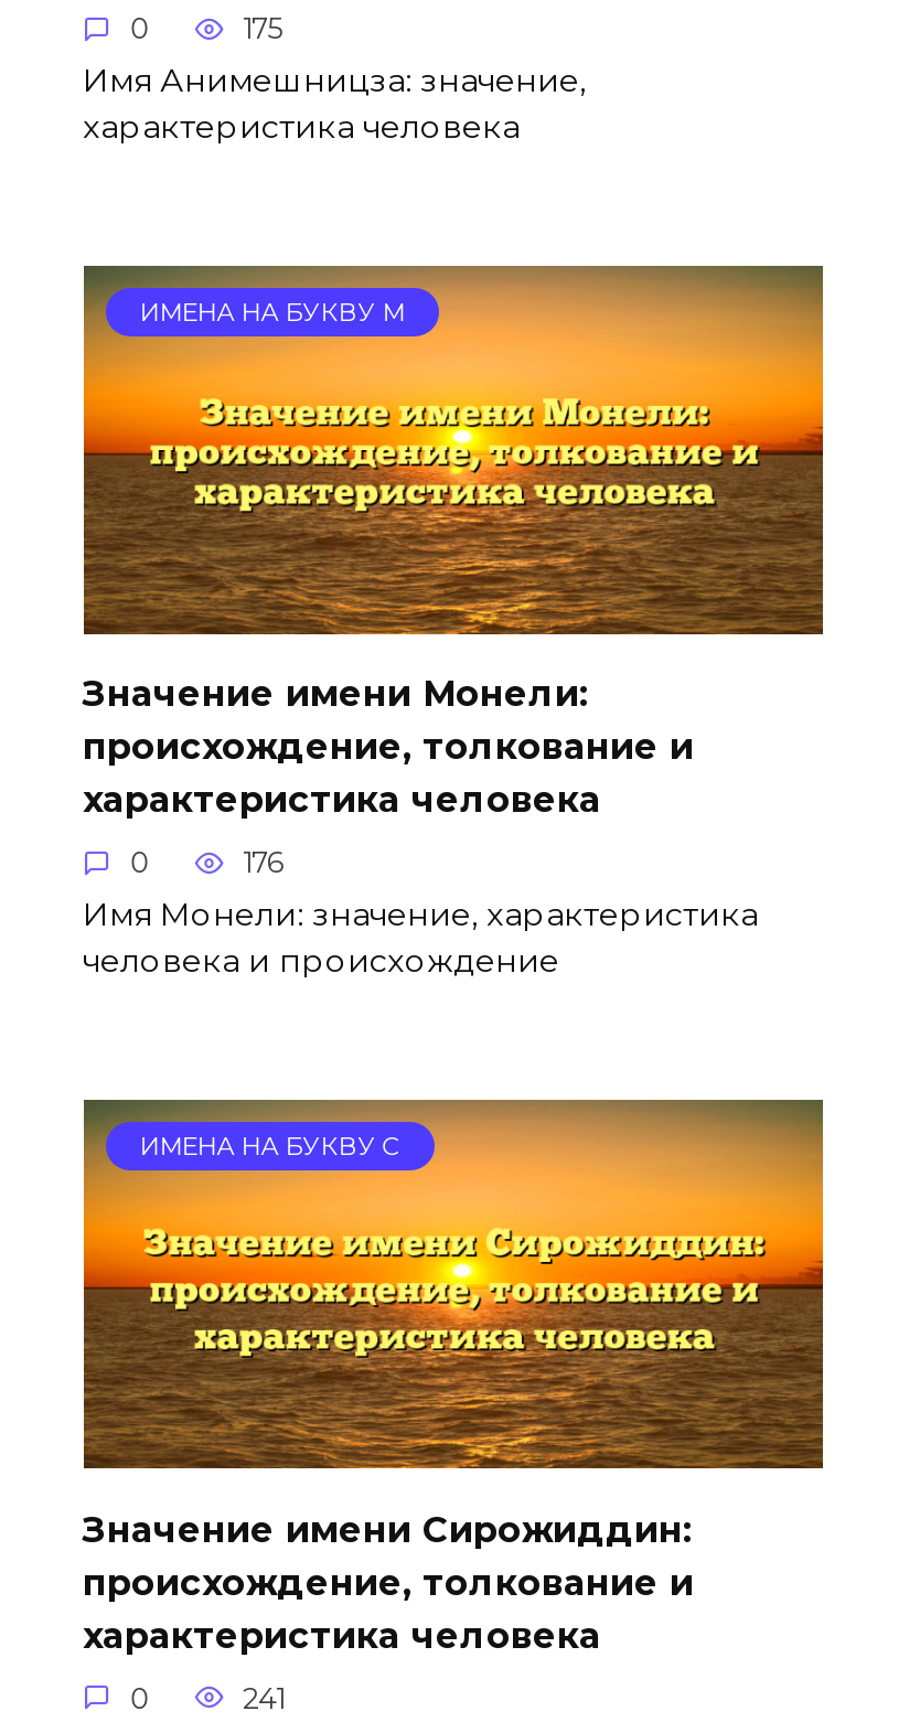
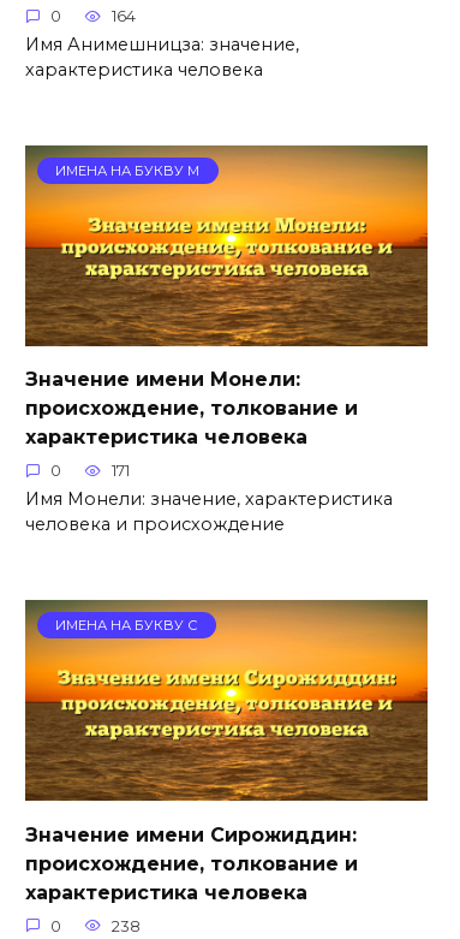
[243,13,282,46] 175 -> [112,7,136,25] 164
[243,847,285,880] 176 -> [112,462,130,480] 171
[243,1682,285,1715] 241 -> [112,917,141,935] 238

